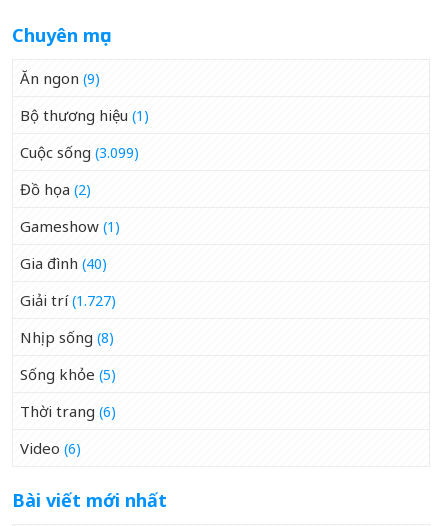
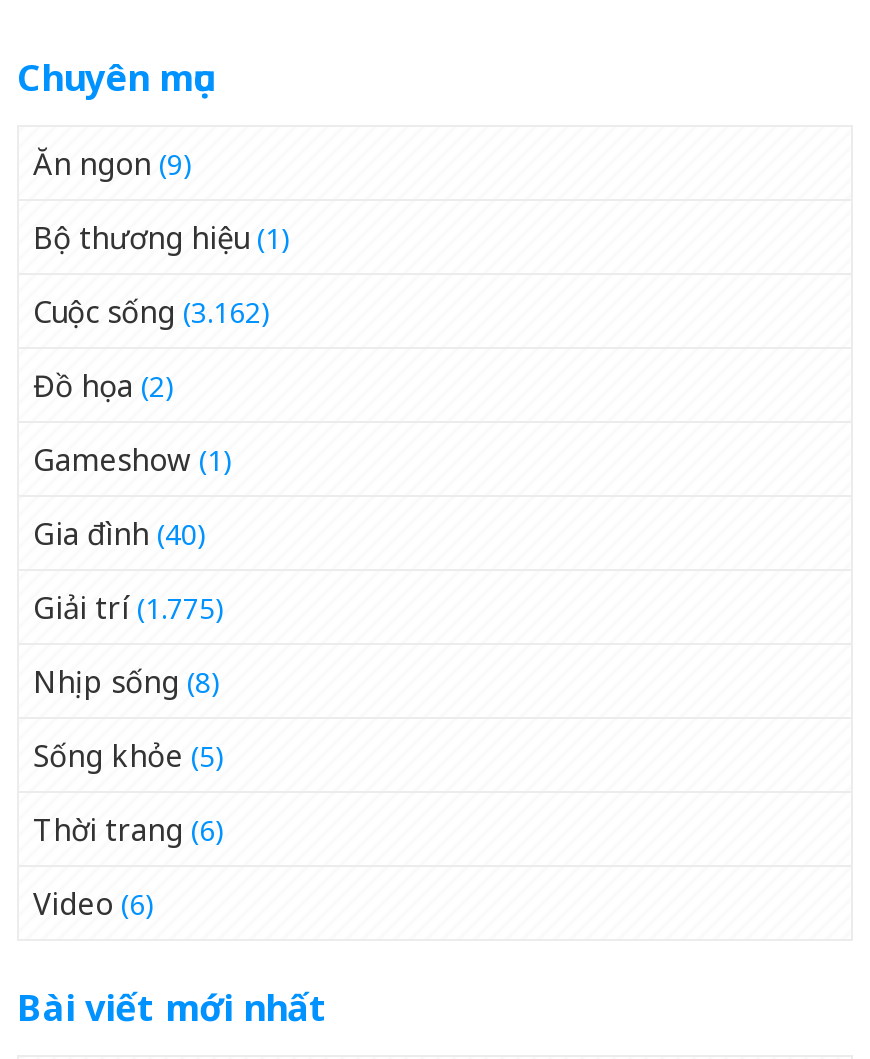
[20,142,139,162] Cuộc sống (3.099) -> [33,291,271,331] Cuộc sống (3.162)
[20,290,116,310] Giải trí (1.727) -> [33,587,225,627] Giải trí (1.775)

